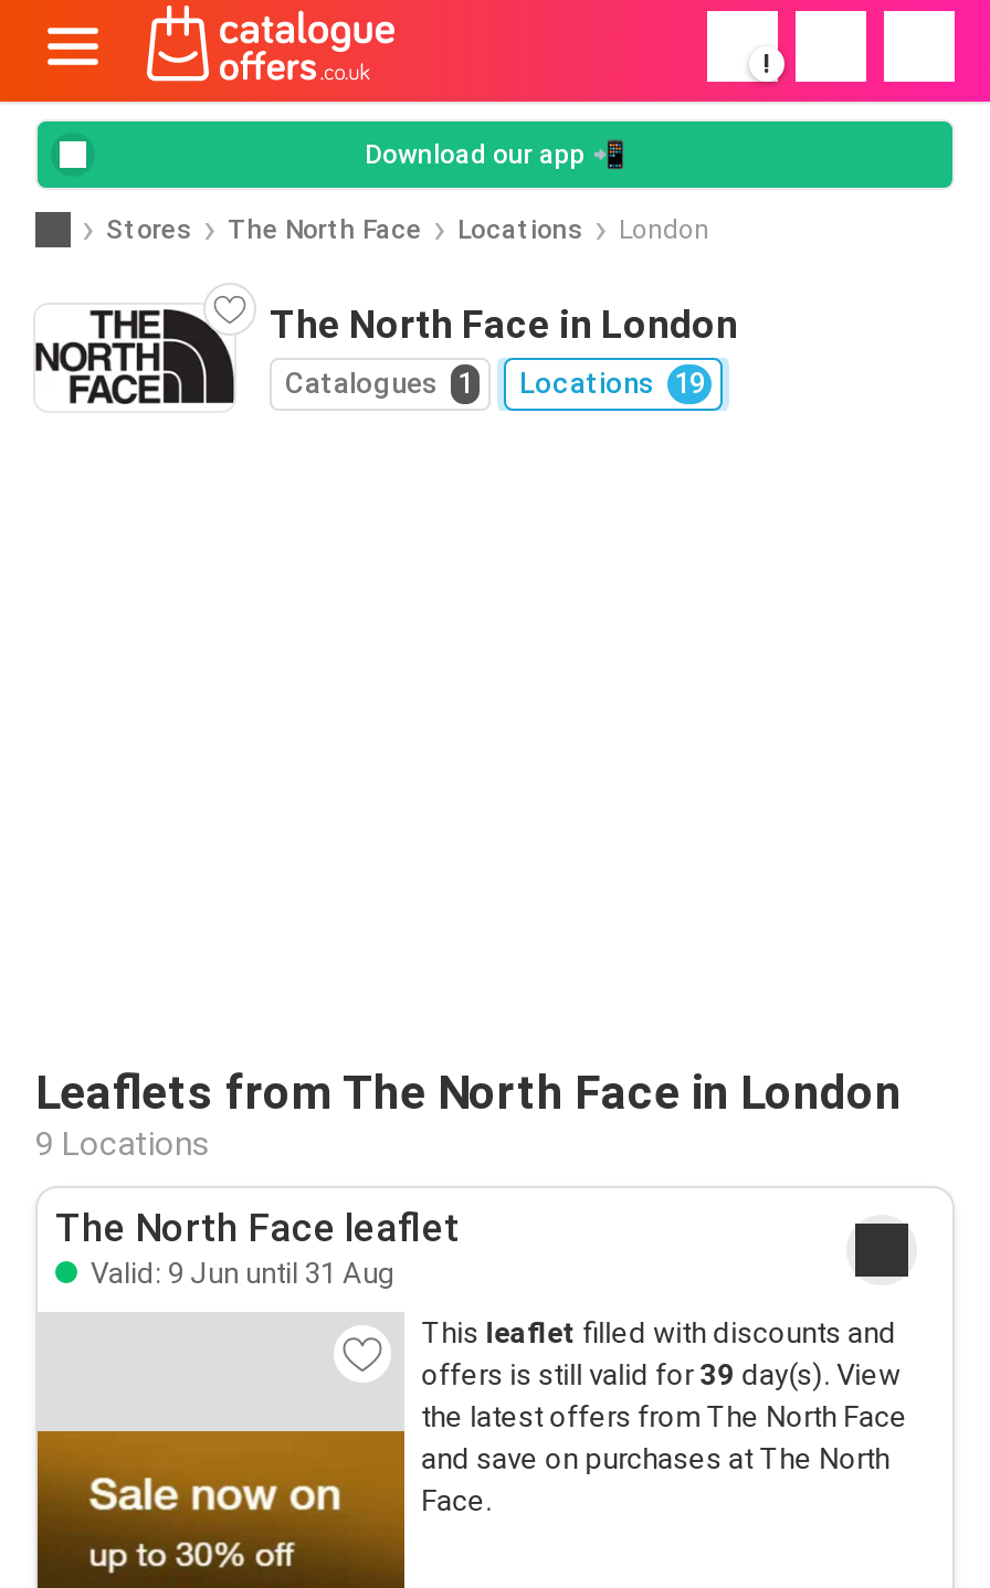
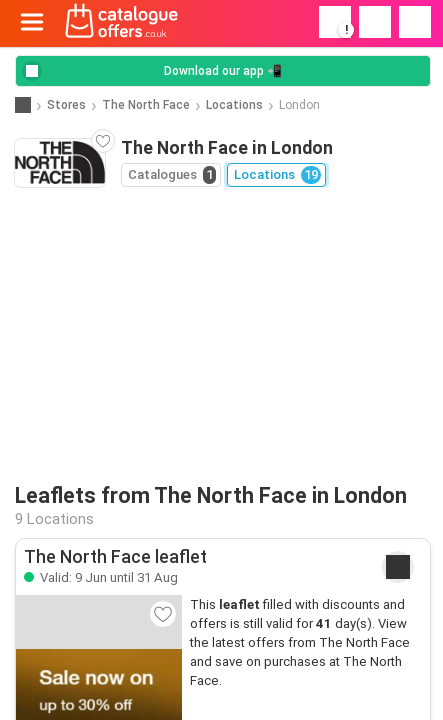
[421,1358,901,1391] offers is still valid for 39 day(s). View -> [190,616,407,631] offers is still valid for 41 day(s). View

